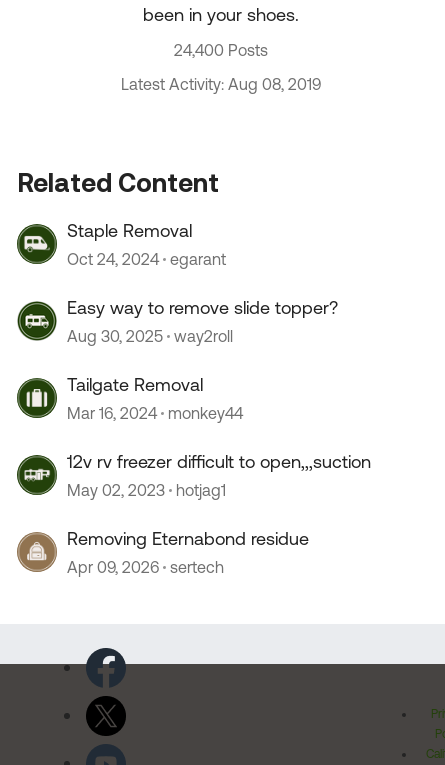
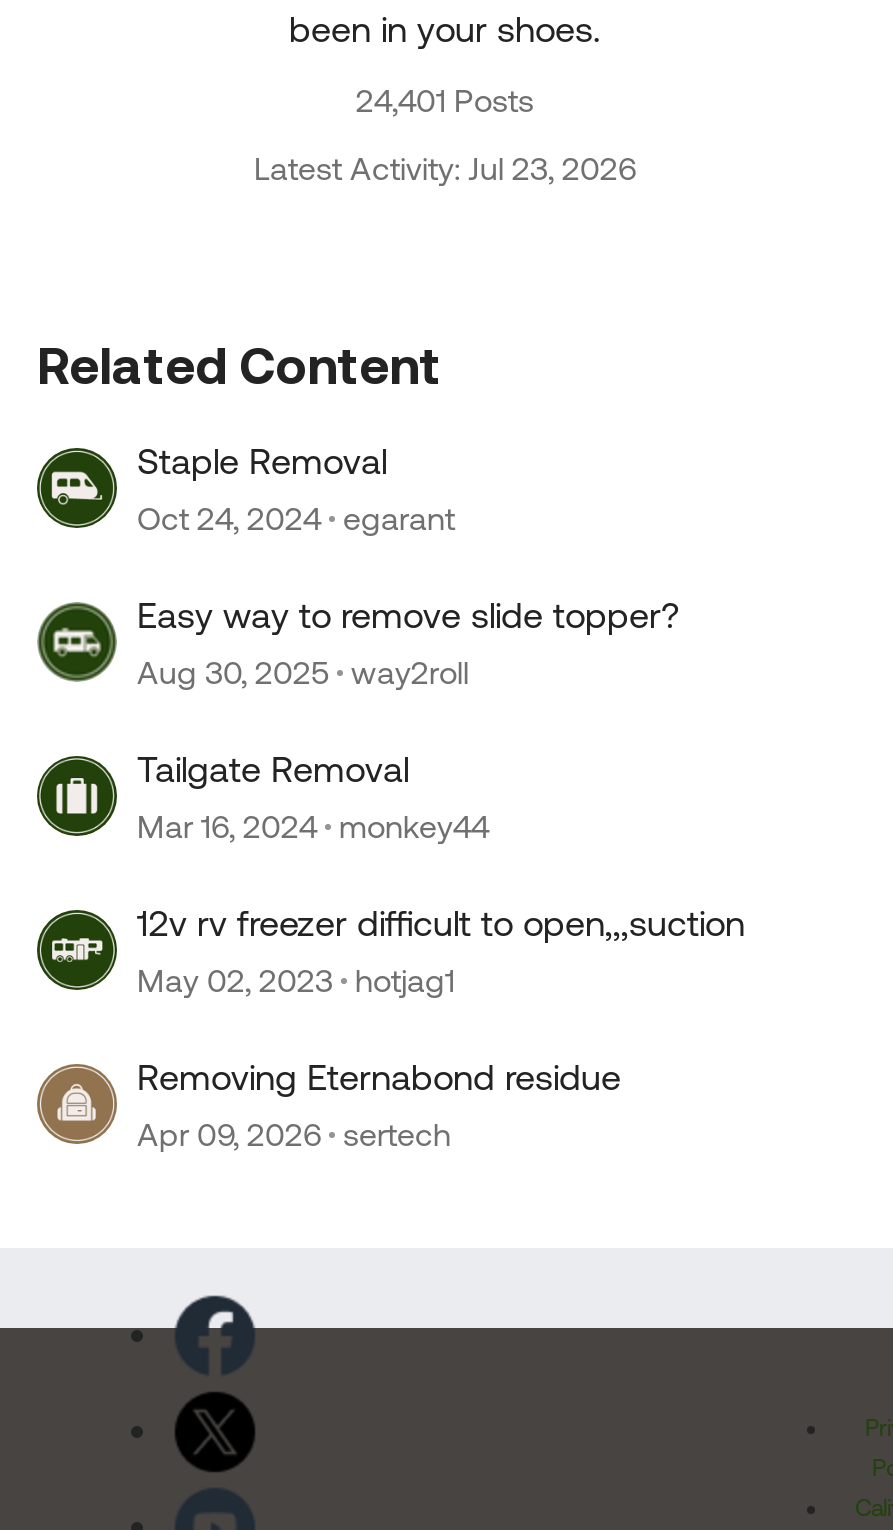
[174,41,268,59] 24,400 Posts -> [356,82,534,118] 24,401 Posts
[121,75,321,93] Latest Activity: Aug 08, 2019 -> [254,150,636,186] Latest Activity: Jul 23, 2026

